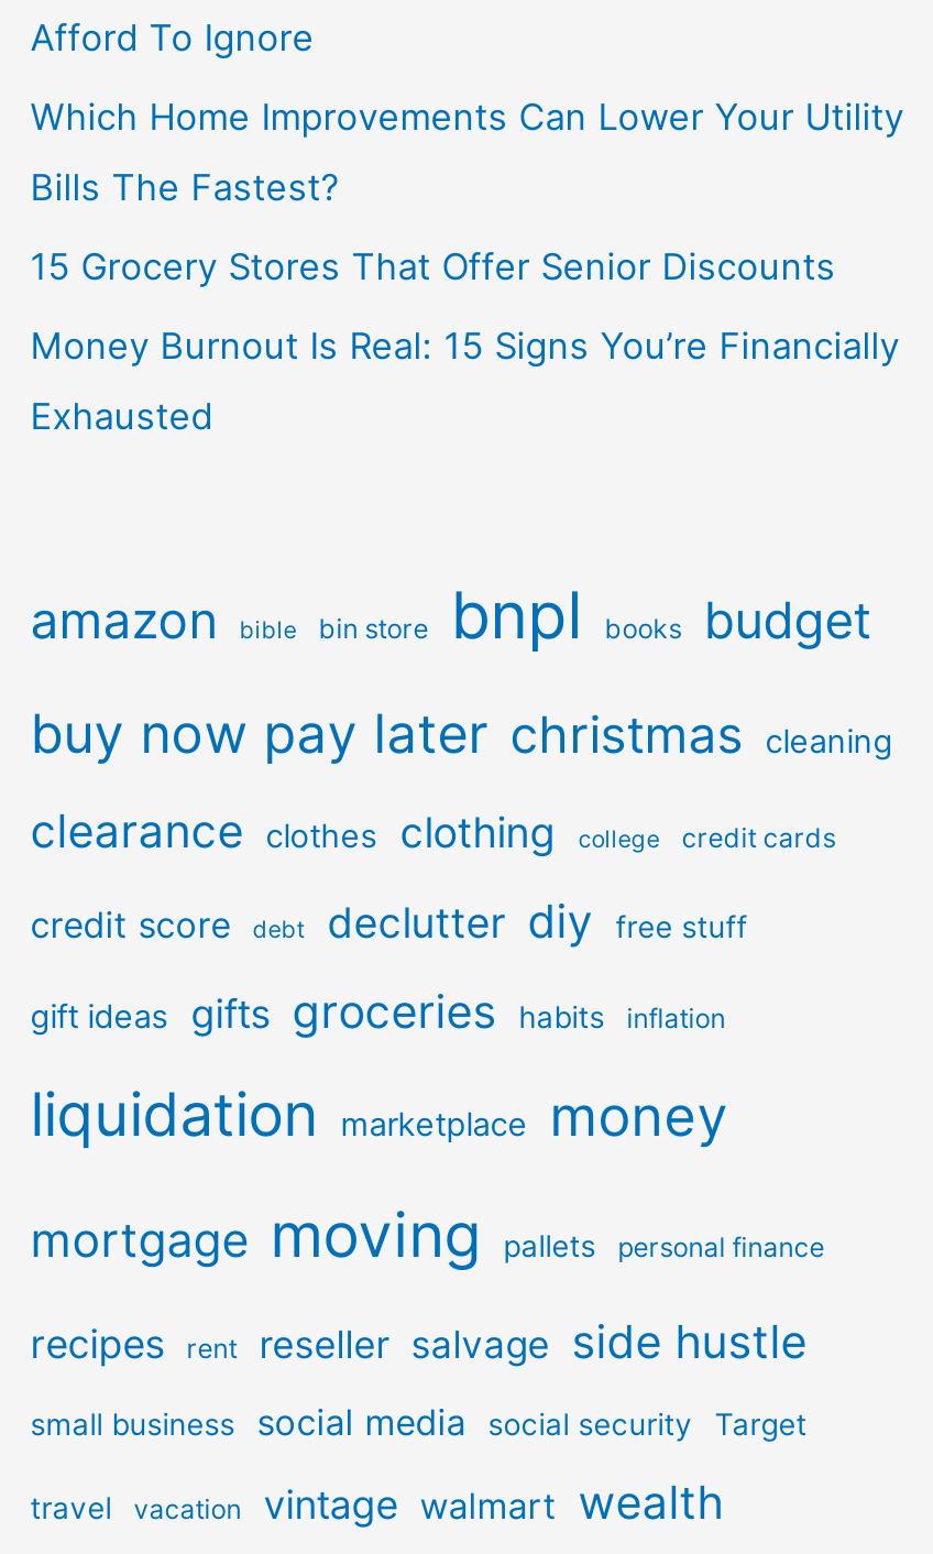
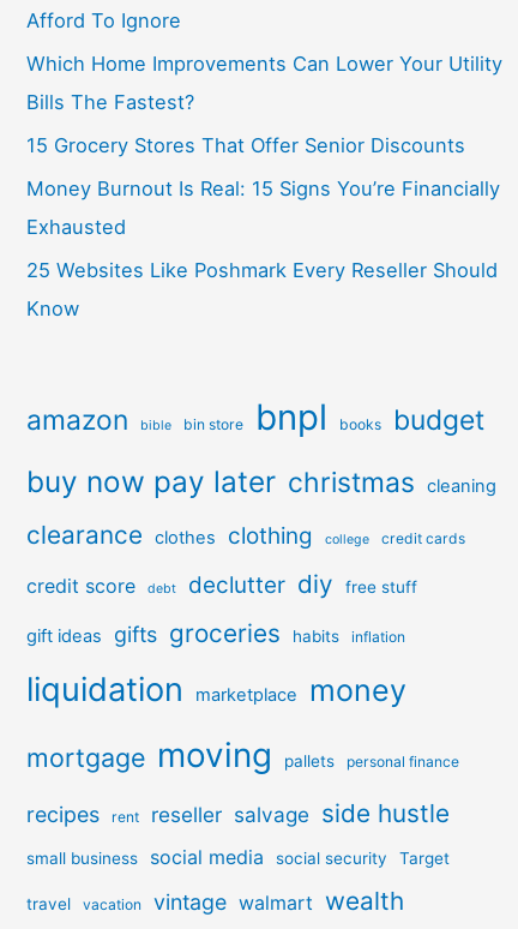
none -> [27,258,498,321] 25 Websites Like Poshmark Every Reseller Should | Know

